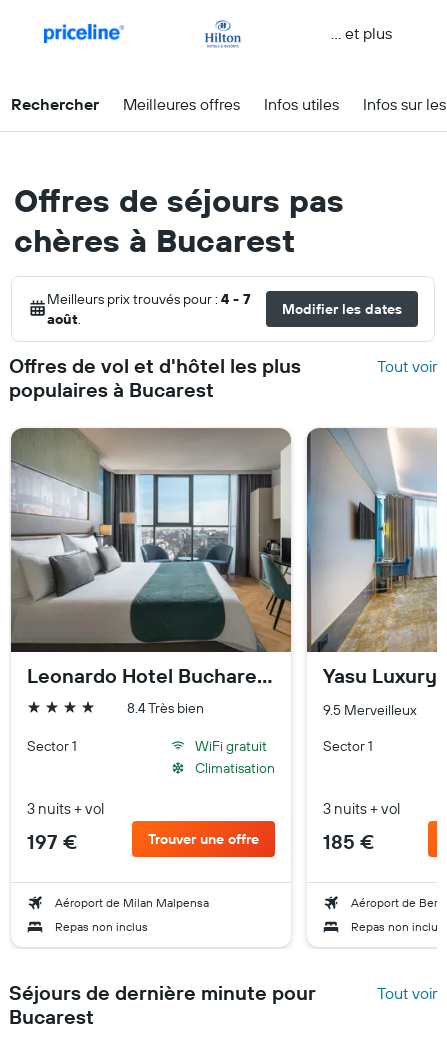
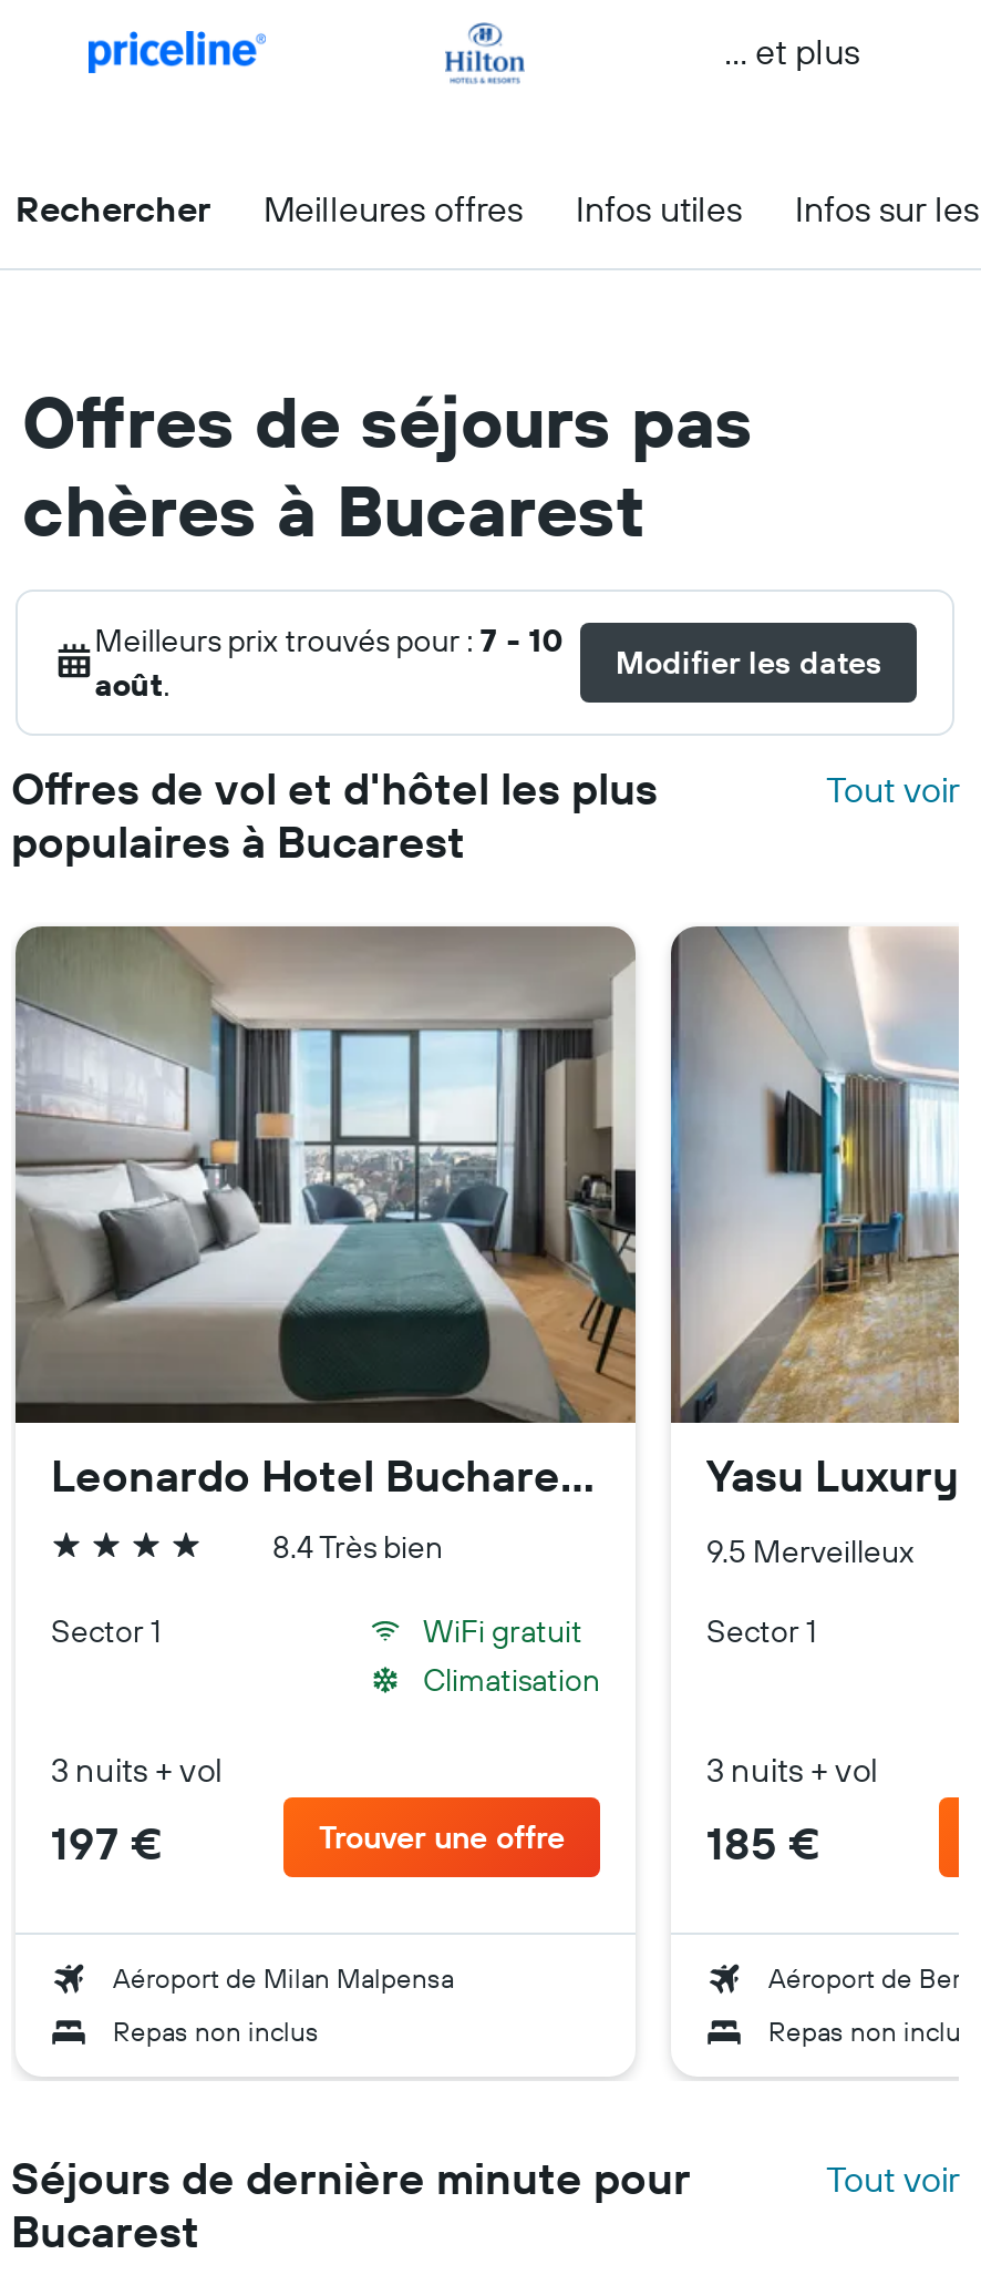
[47,290,251,308] Meilleurs prix trouvés pour : 4 - 7 -> [95,620,562,660] Meilleurs prix trouvés pour : 7 - 10

